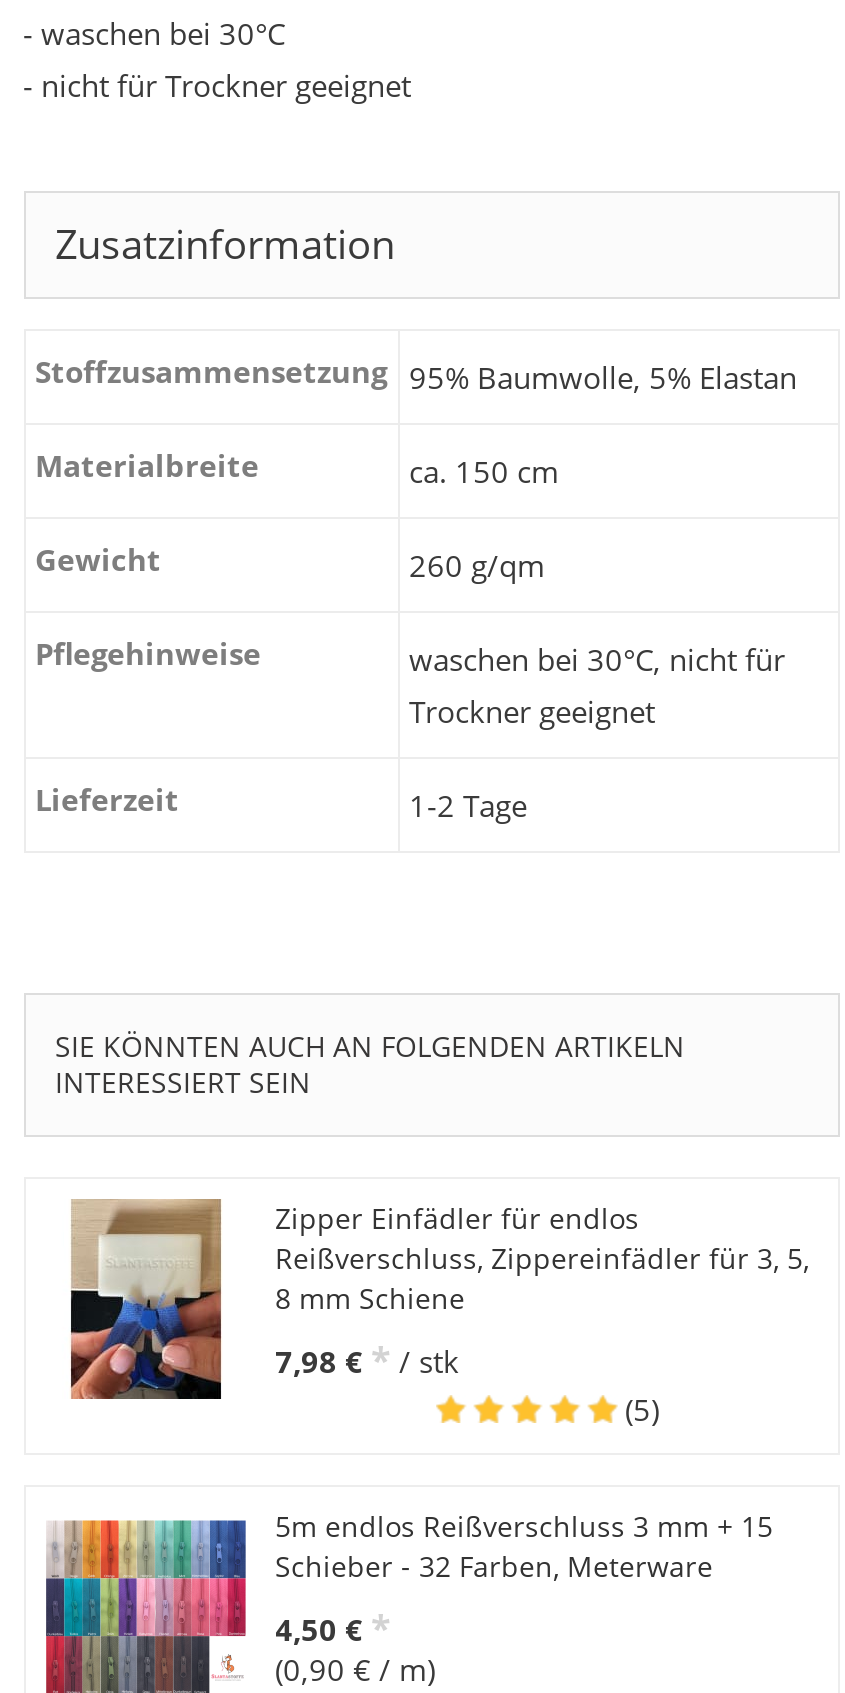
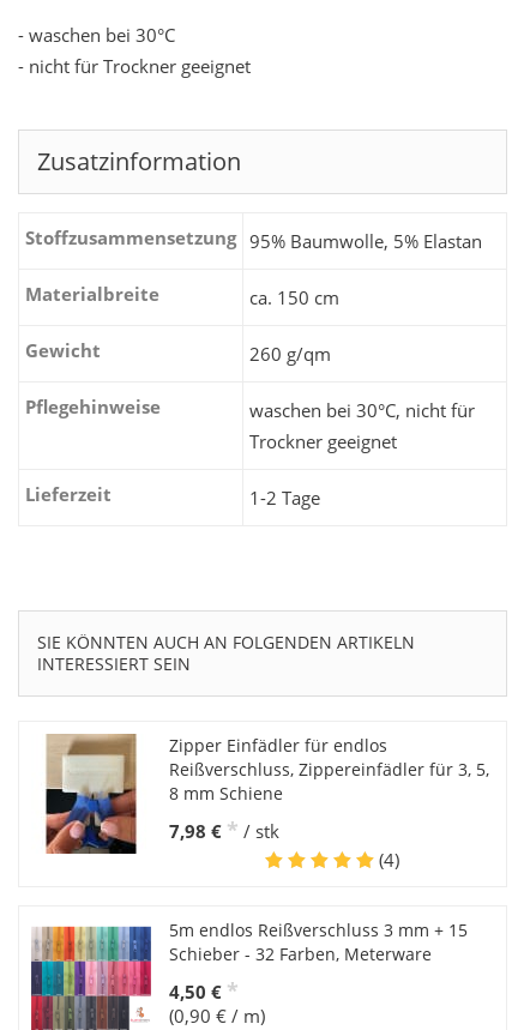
[625,1390,659,1430] (5) -> [378,848,399,872] (4)

